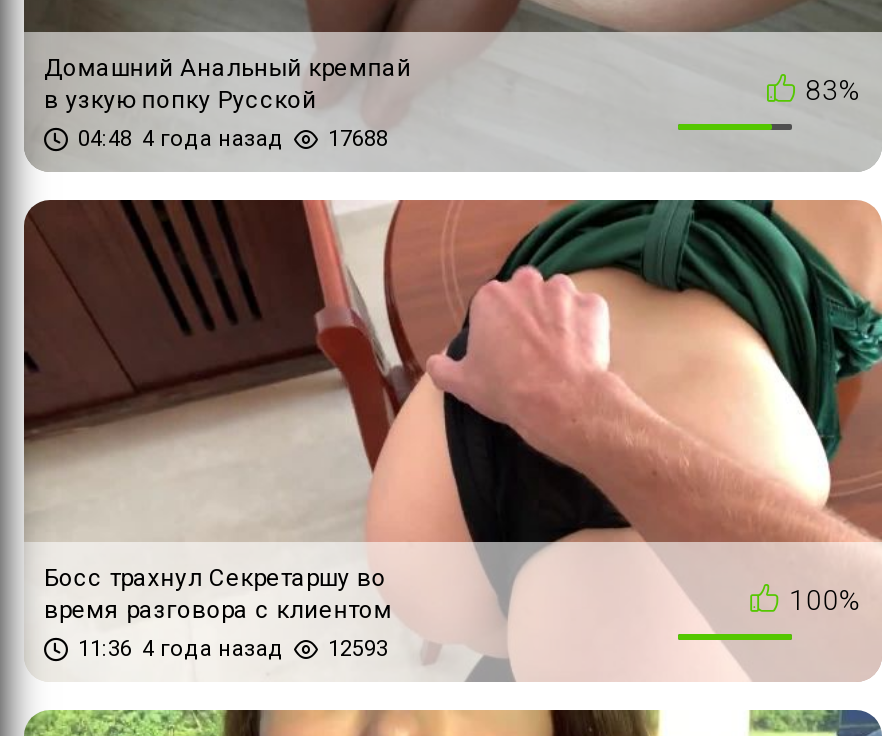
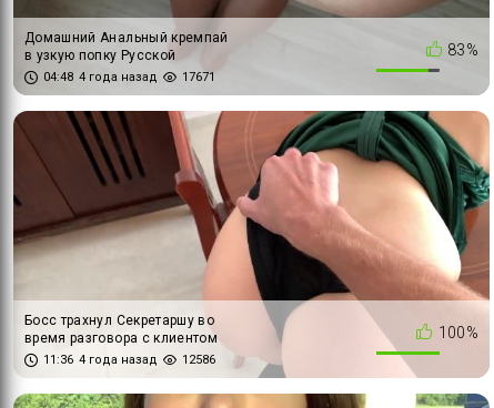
[328,126,388,152] 17688 -> [182,70,215,84] 17671
[78,637,388,663] 11:36 4 года назад 12593 -> [43,353,215,367] 11:36 4 года назад 12586

